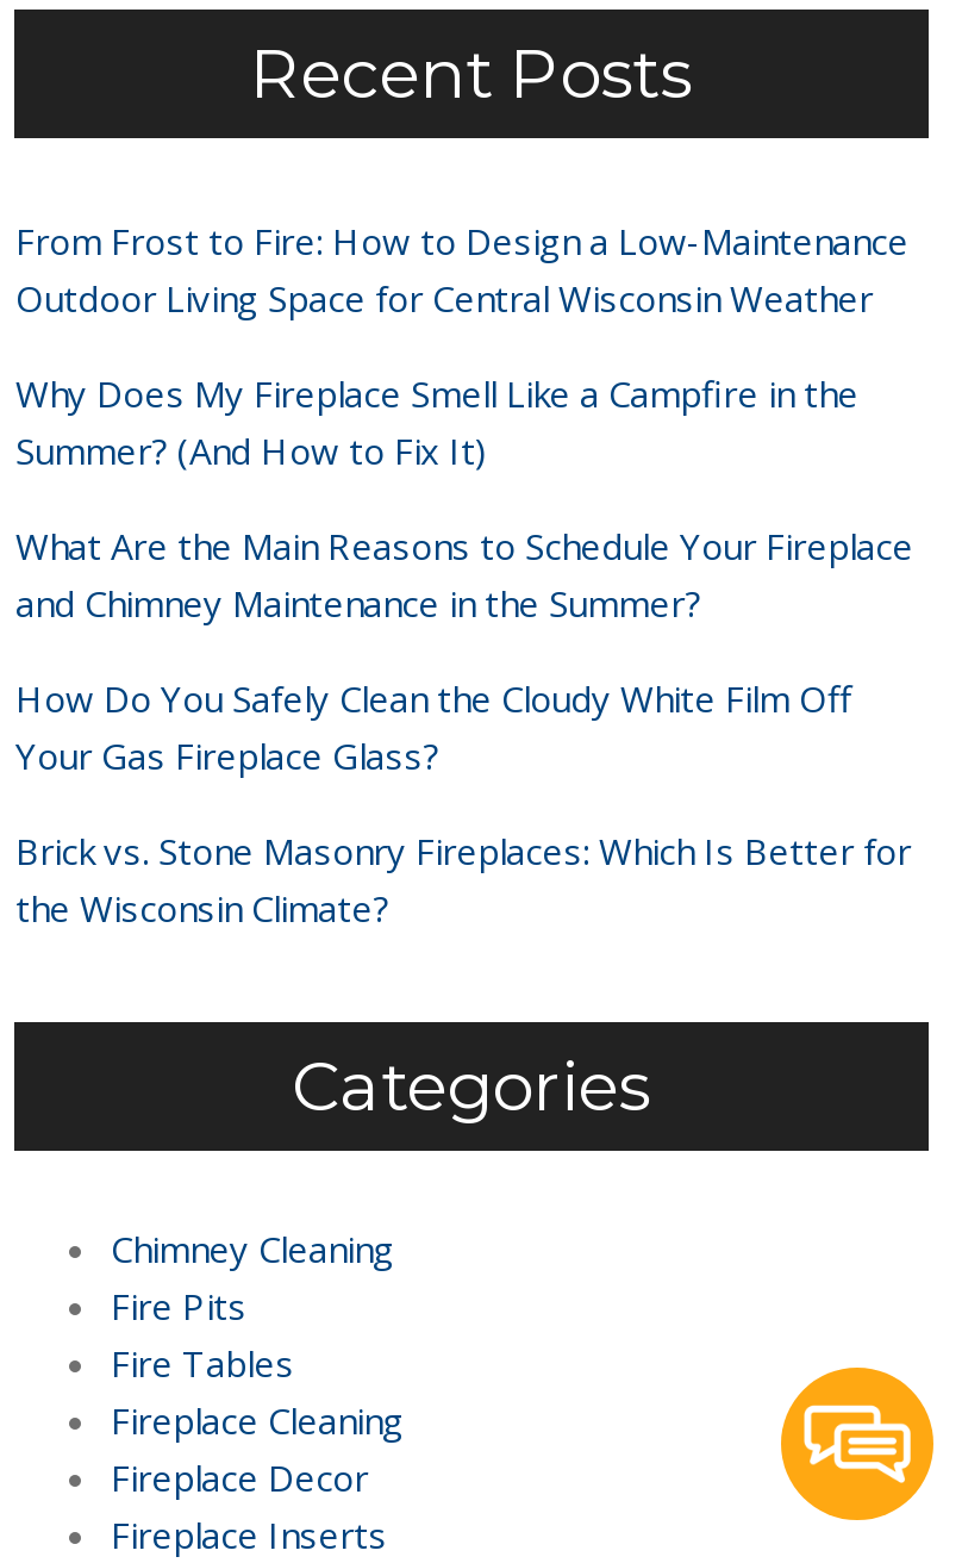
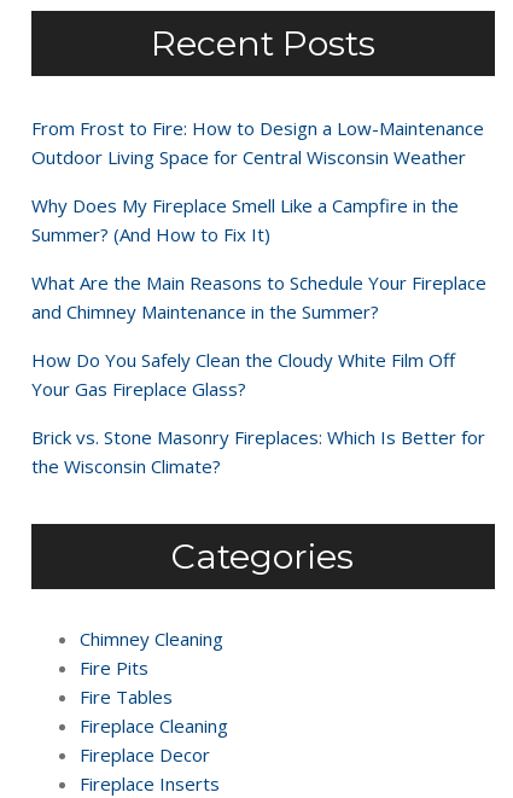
[779,1365,936,1522] [image] -> none

